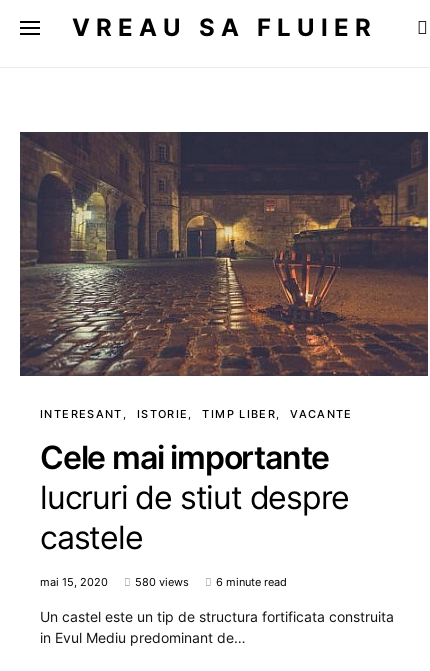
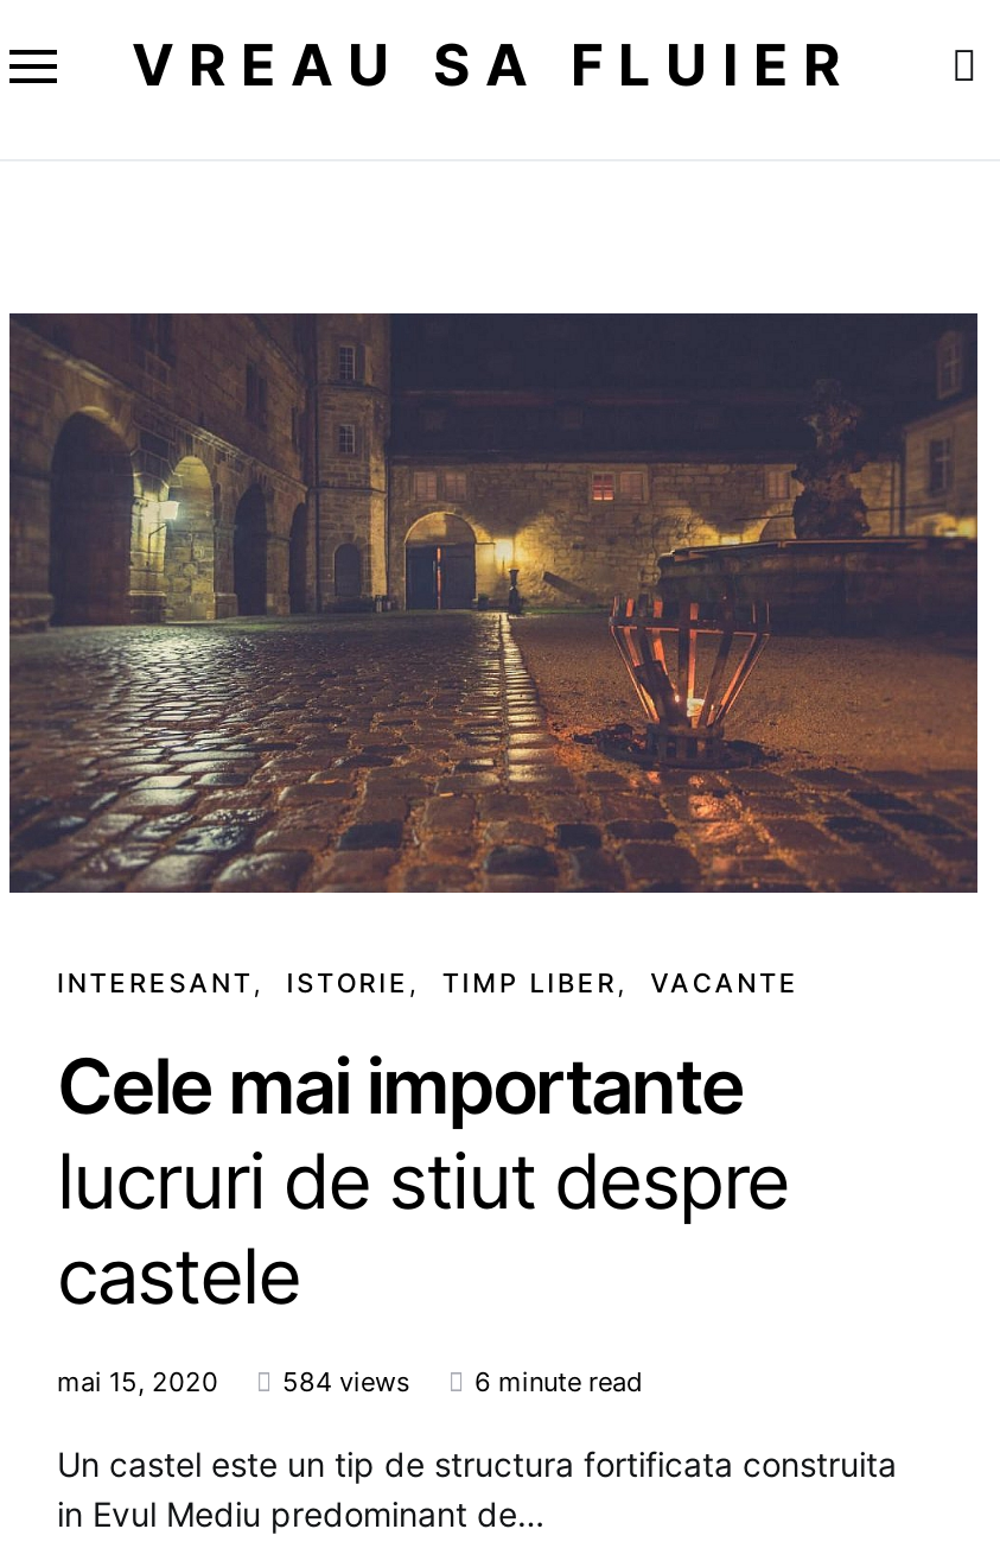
[40,575,287,589] mai 15, 2020 580 views 6 minute read -> [57,1365,643,1398] mai 15, 2020 584 views 6 minute read

